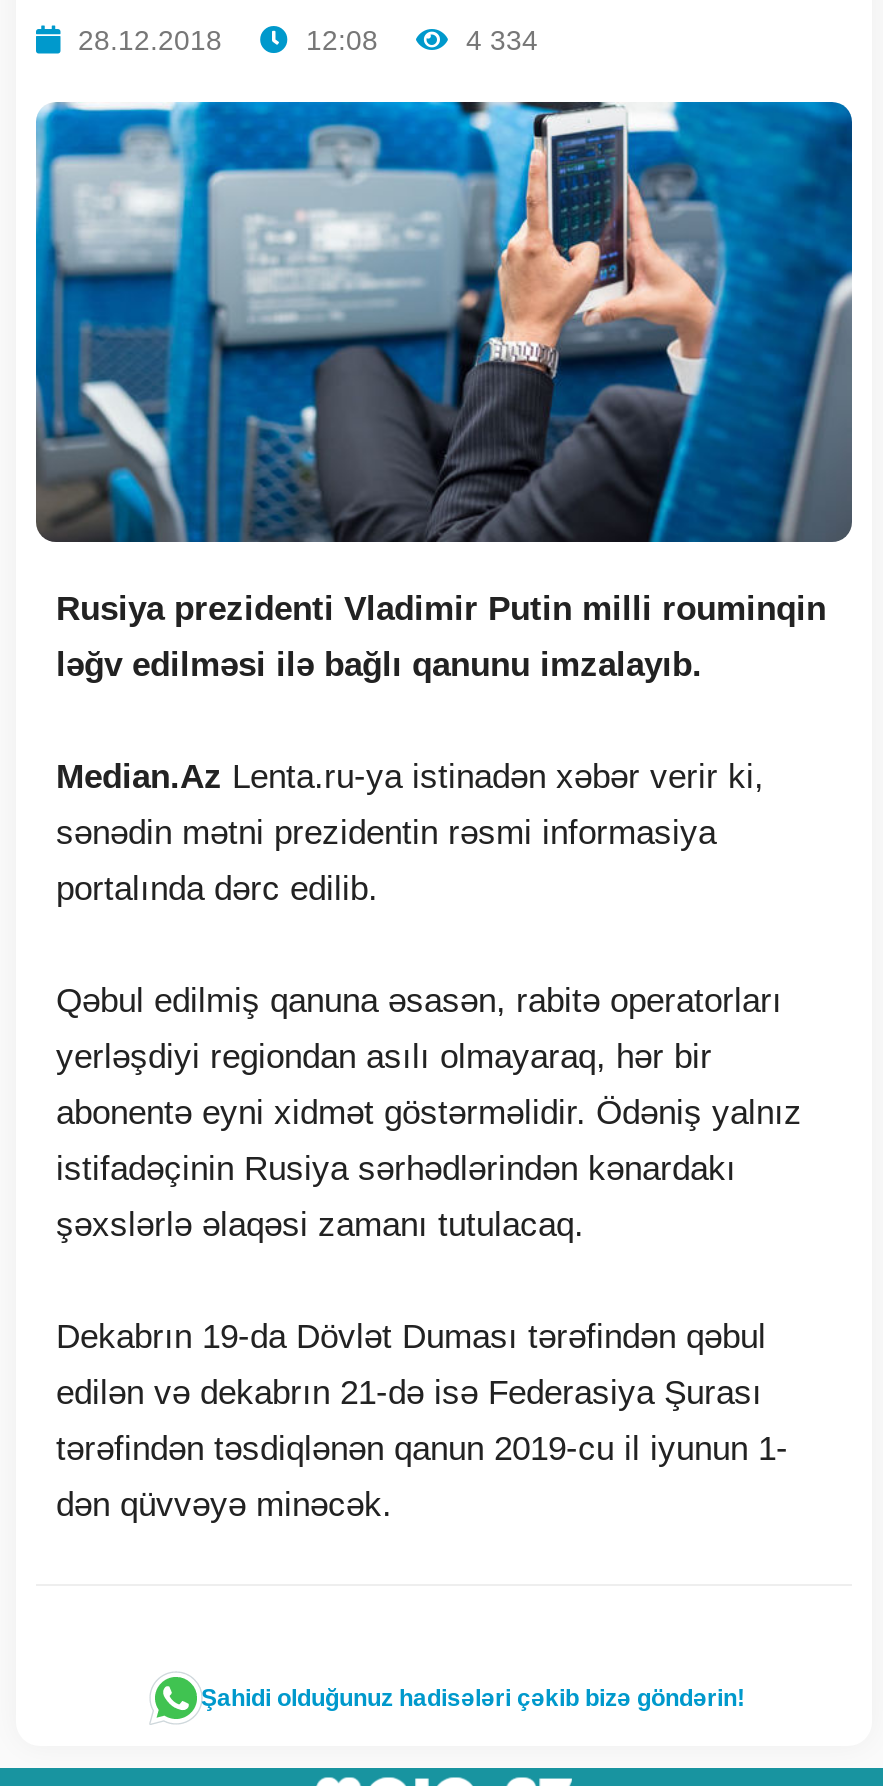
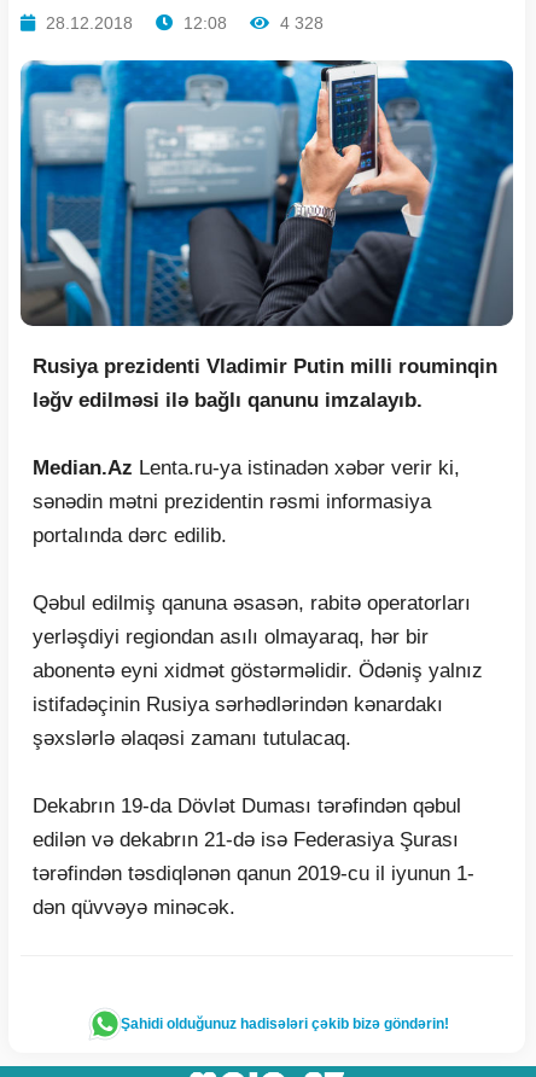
[458,24,538,56] 4 334 -> [275,13,324,33] 4 328

